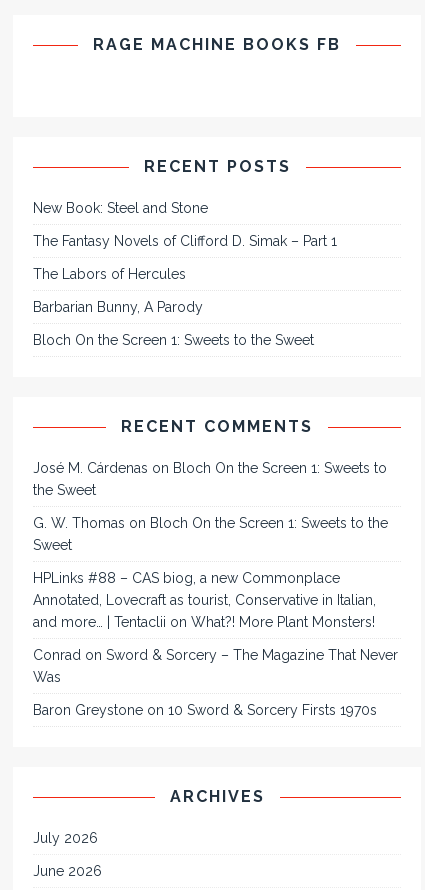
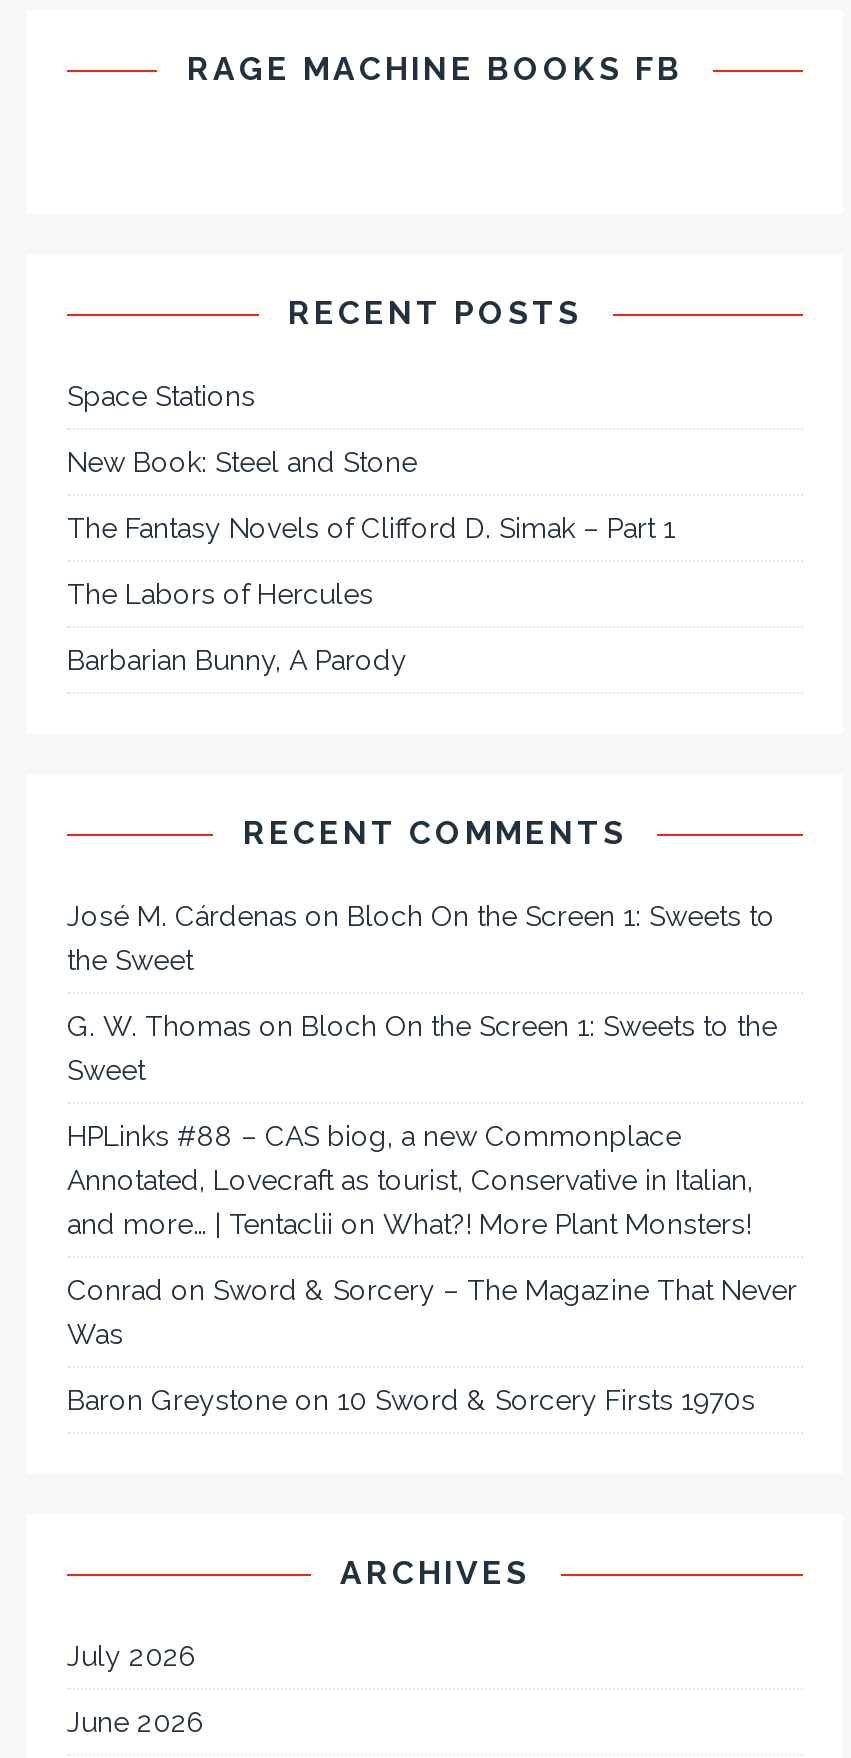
none -> [67,381,255,413] Space Stations
moved [33,200,337,315] -> [67,447,675,677]: New Book: Steel and Stone | The Fantasy Novels of Clifford D. Simak – Part 1 | The Labors of Hercules | Barbarian Bunny, A Parody
[33,332,314,348] Bloch On the Screen 1: Sweets to the Sweet -> none

